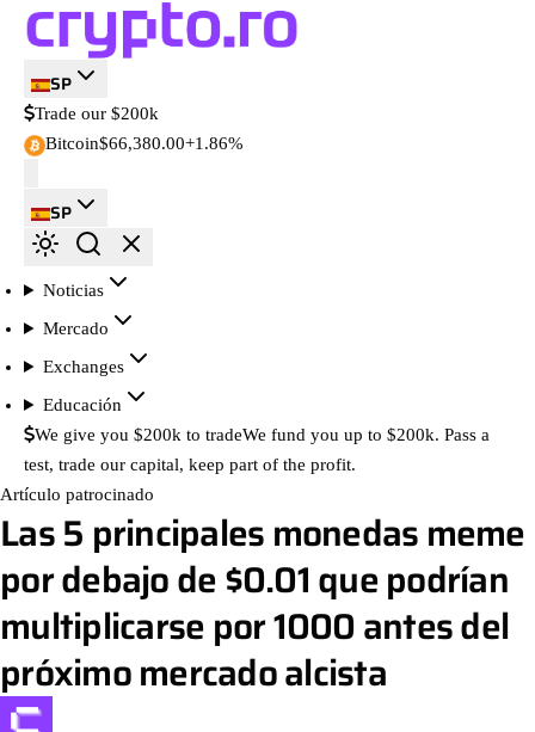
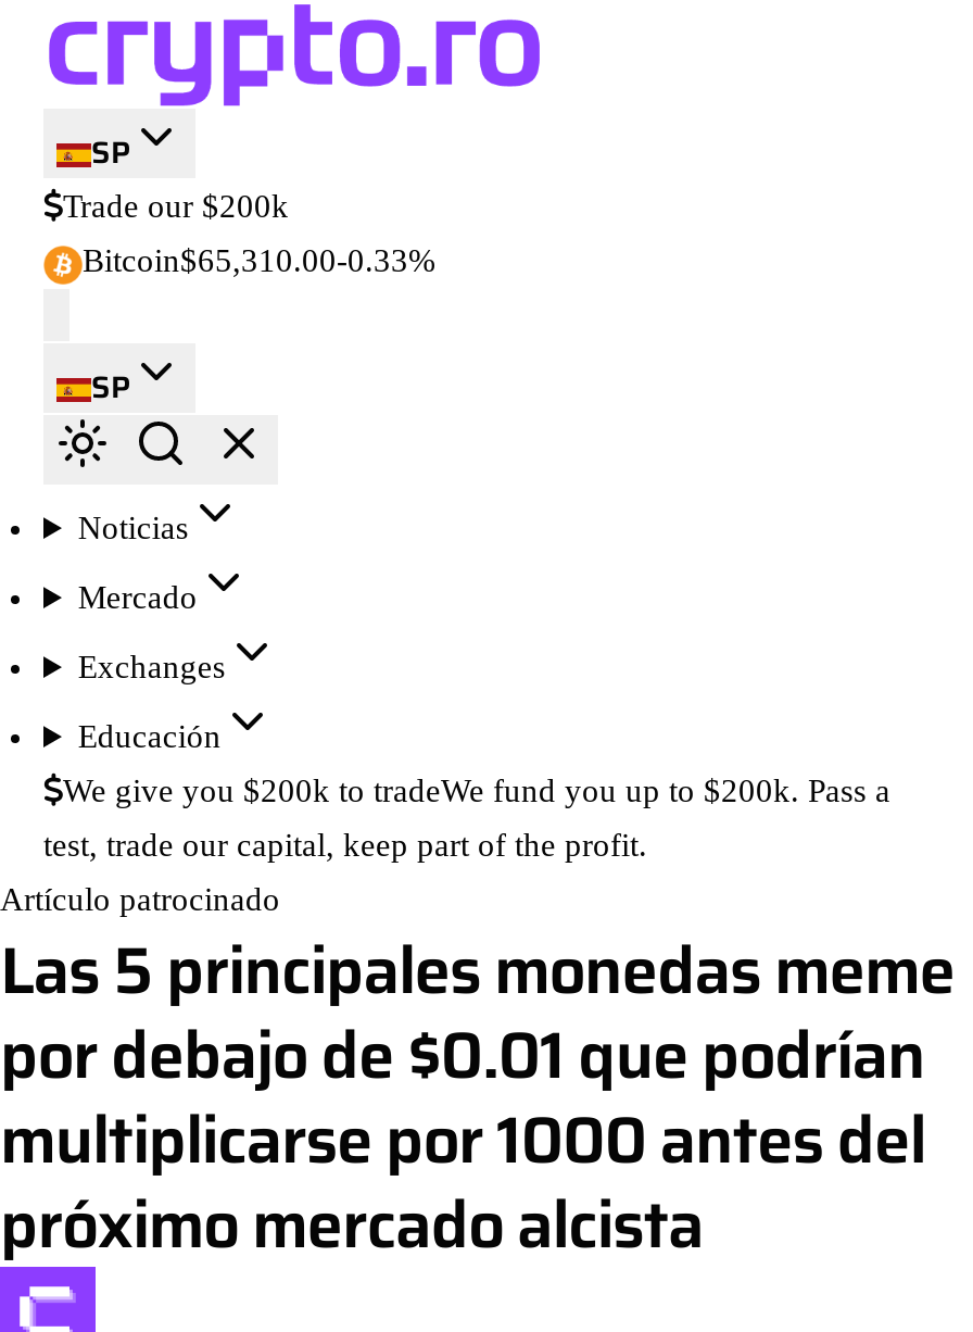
[45,134,244,153] Bitcoin$66,380.00+1.86% -> [83,243,437,278] Bitcoin$65,310.00-0.33%

